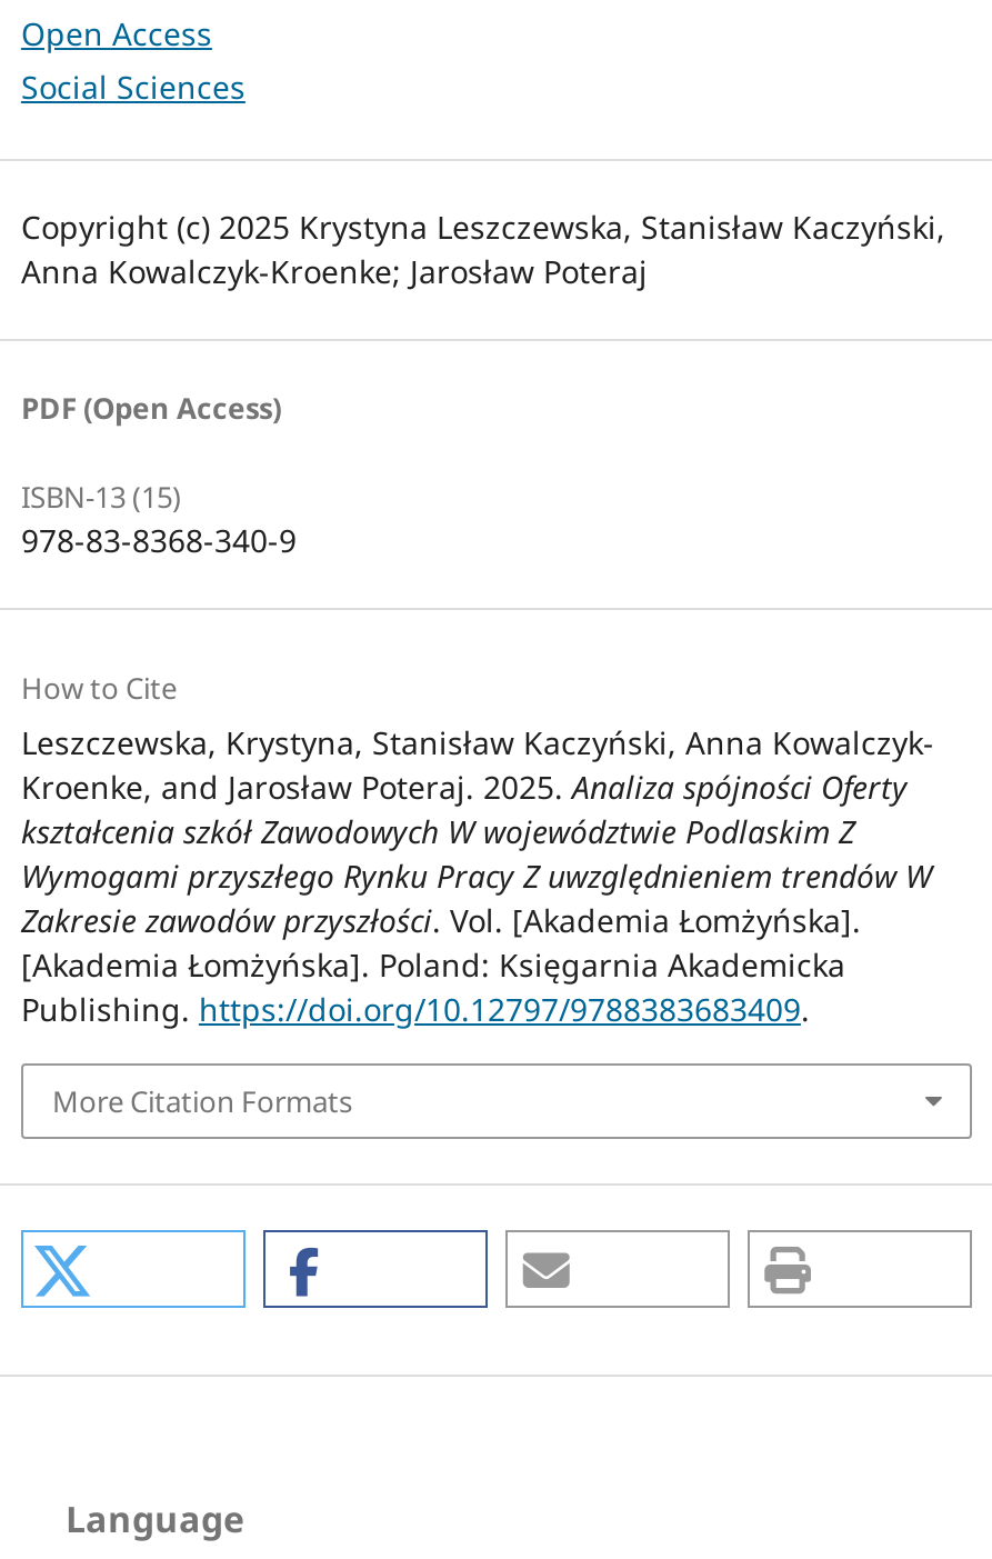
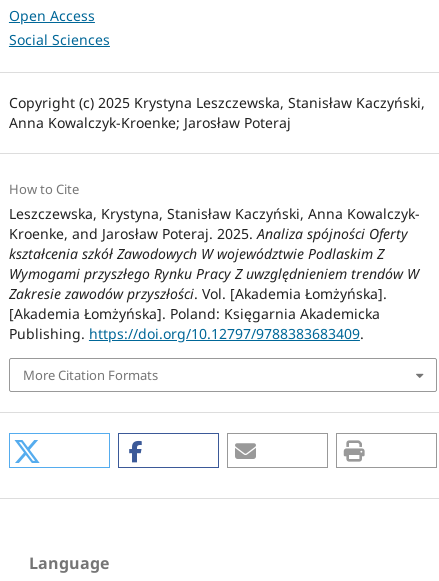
[21,387,296,560] PDF (Open Access) | ISBN-13 (15) | 978-83-8368-340-9 -> none

